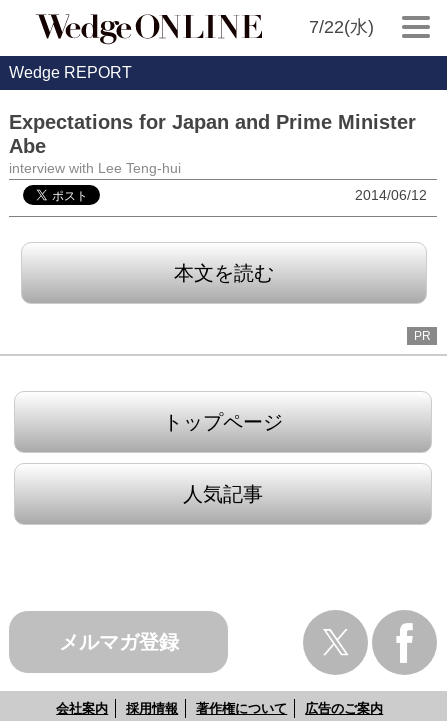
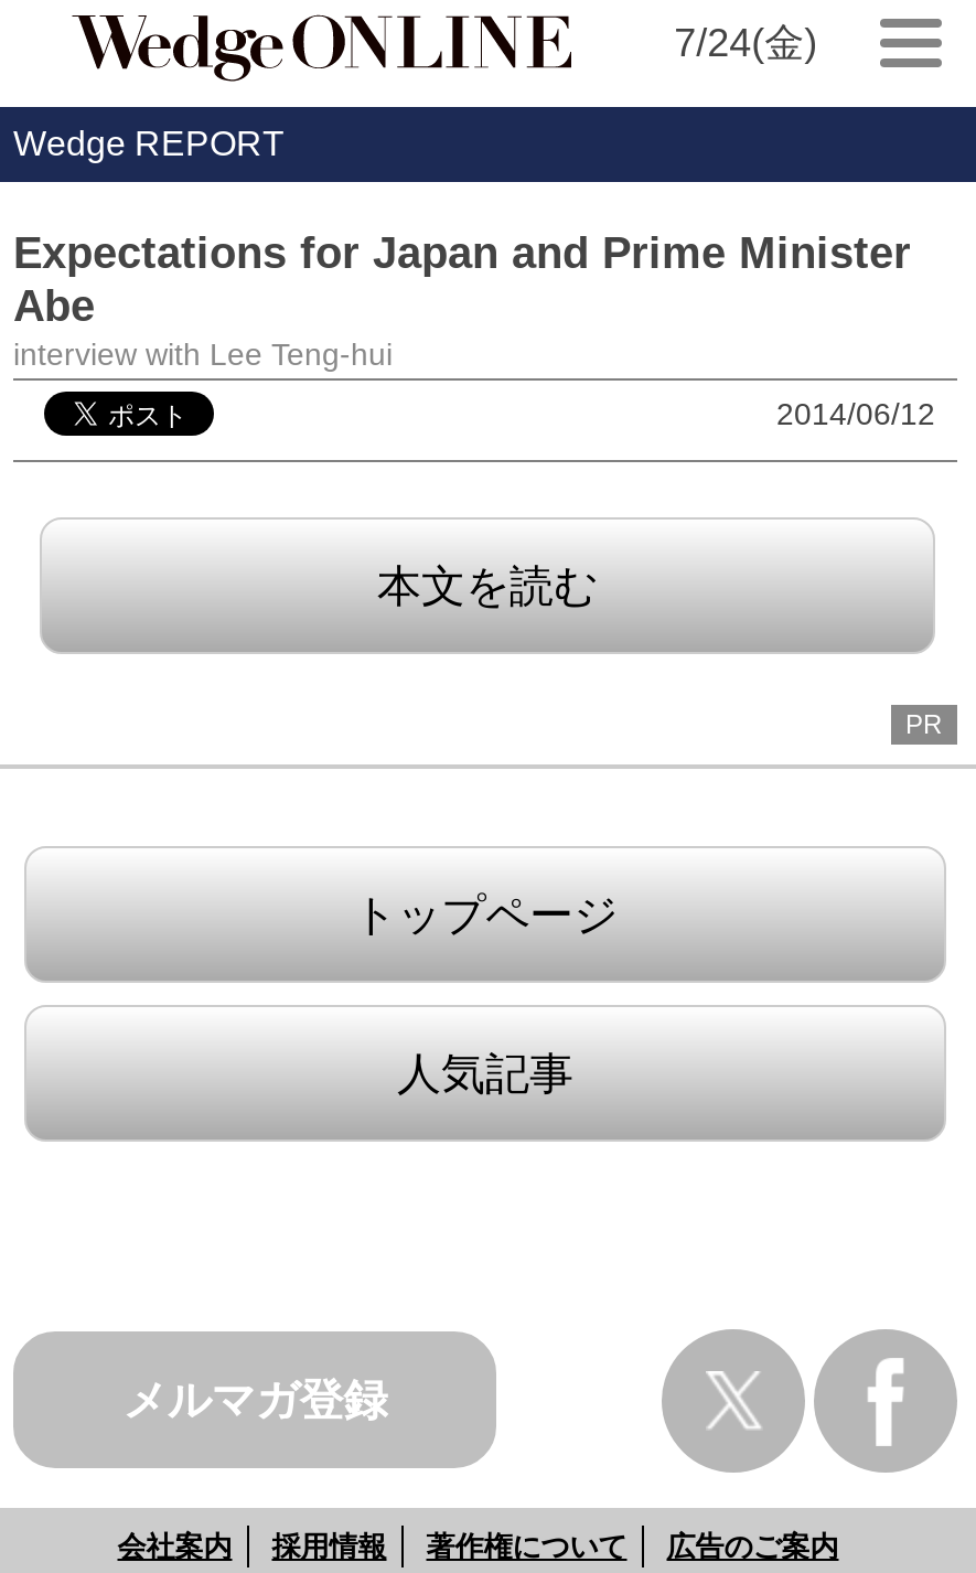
[309,17,374,37] 7/22(水) -> [674,21,817,65] 7/24(金)

